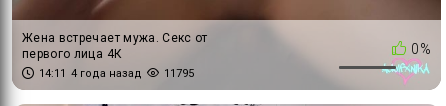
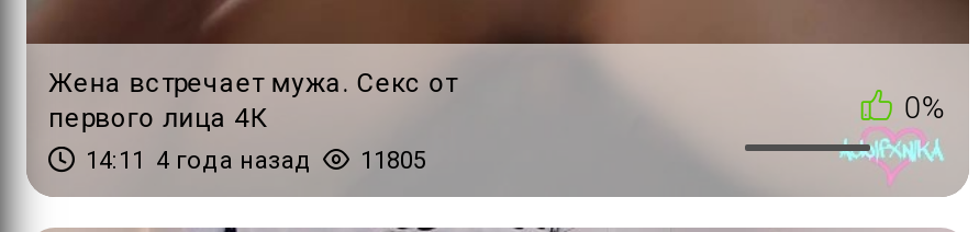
[39,67,194,80] 14:11 4 года назад 11795 -> [86,146,426,175] 14:11 4 года назад 11805

